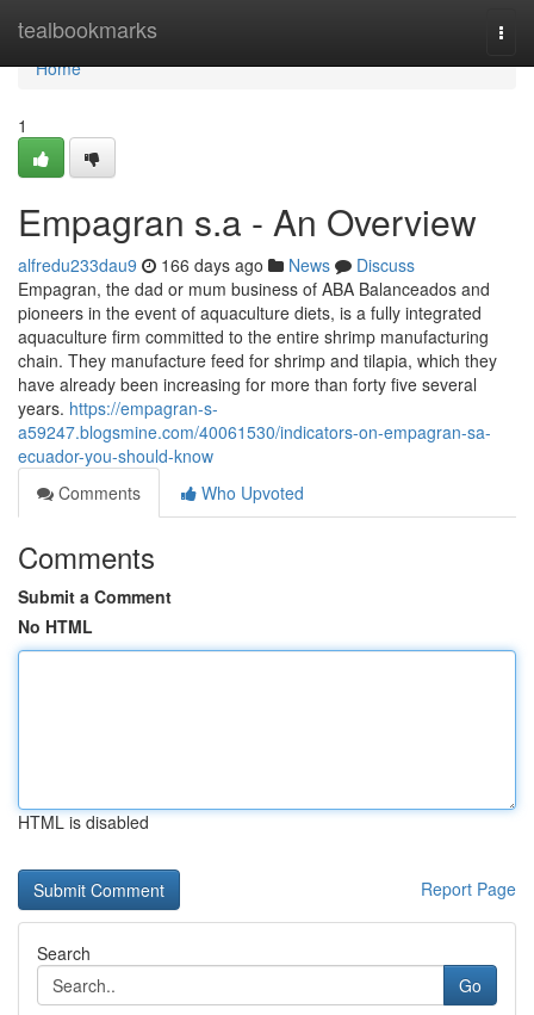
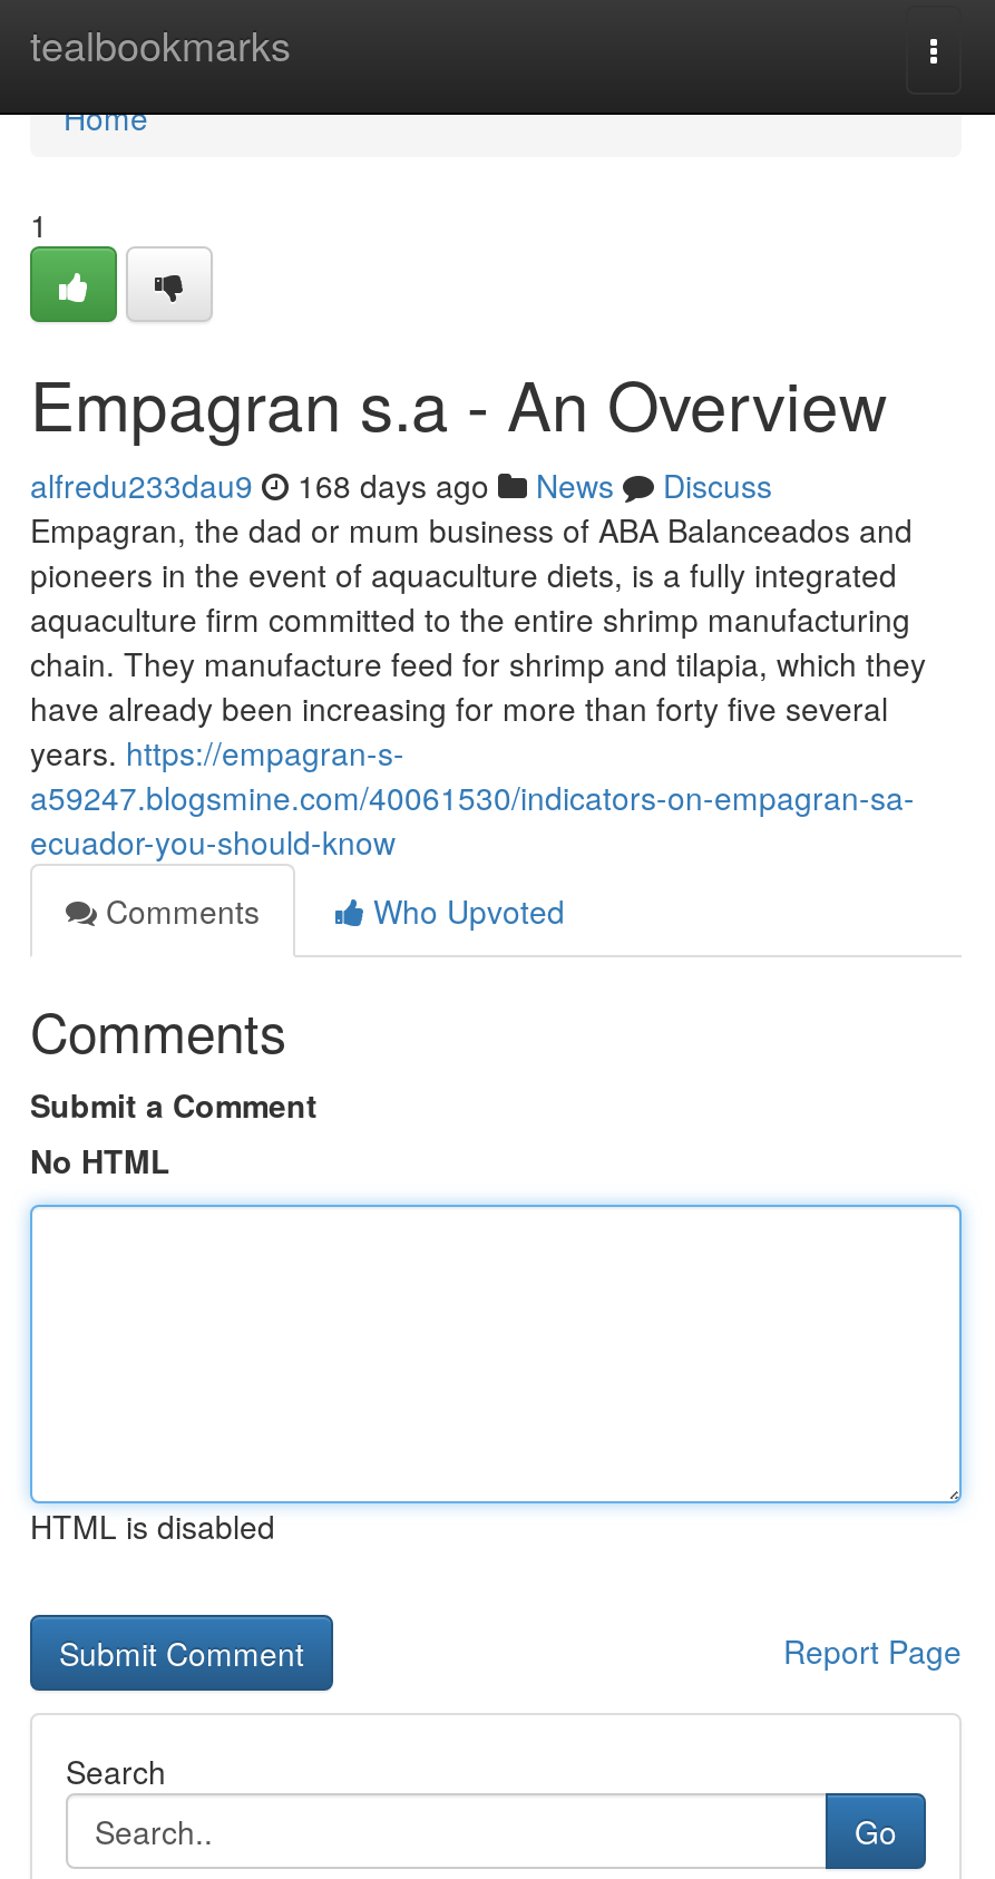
[18,253,415,277] alfredu233dau9 166 days ago News Discuss -> [30,463,772,507] alfredu233dau9 168 days ago News Discuss

